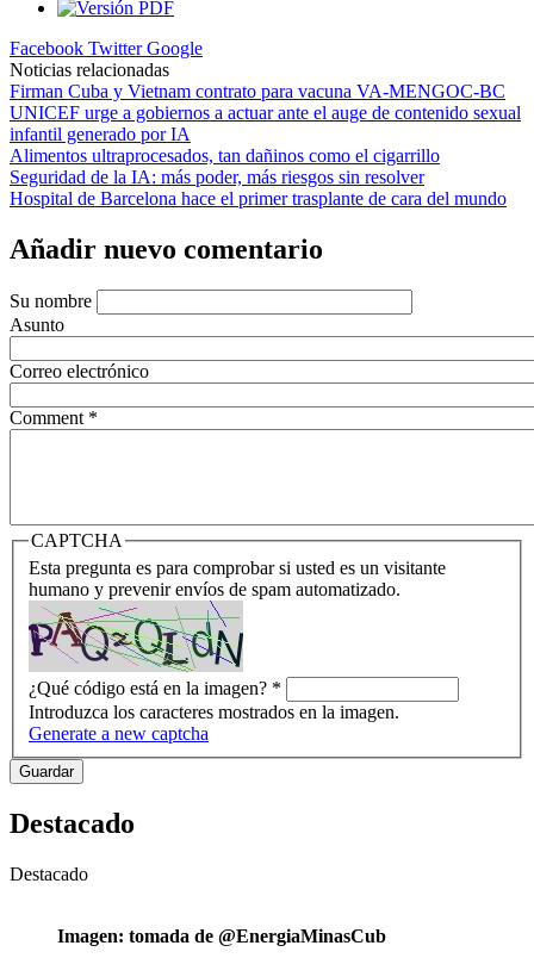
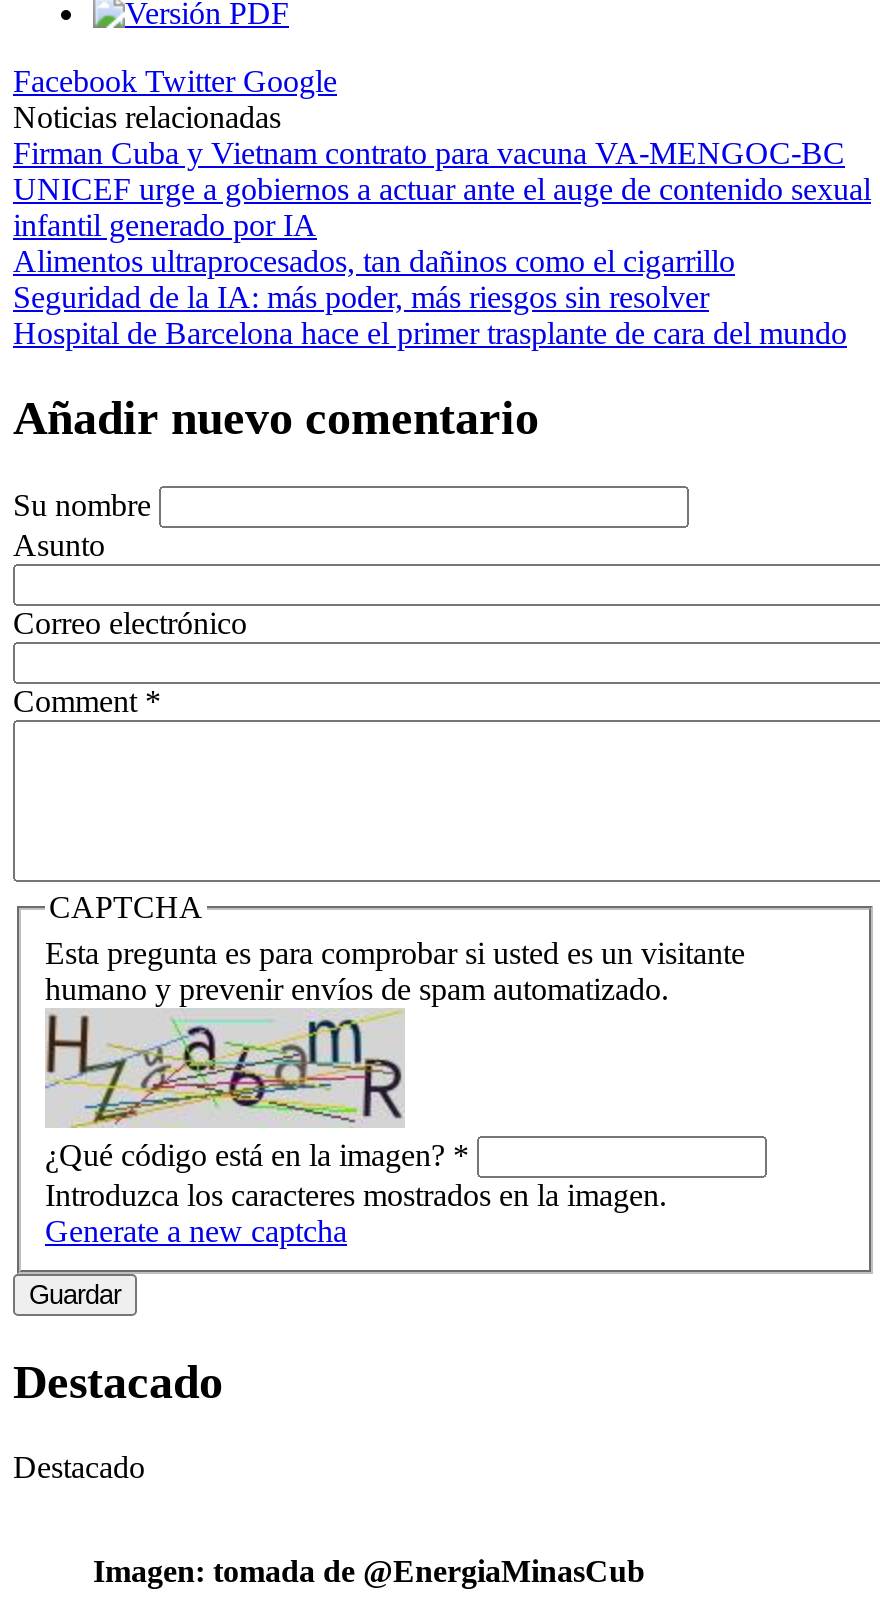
[27,603,244,672] [image] -> [45,1012,405,1128] [image]

